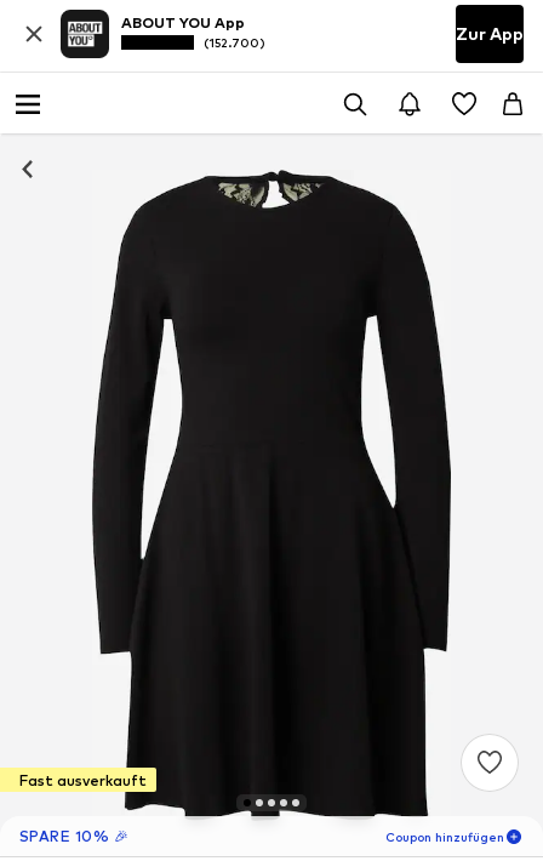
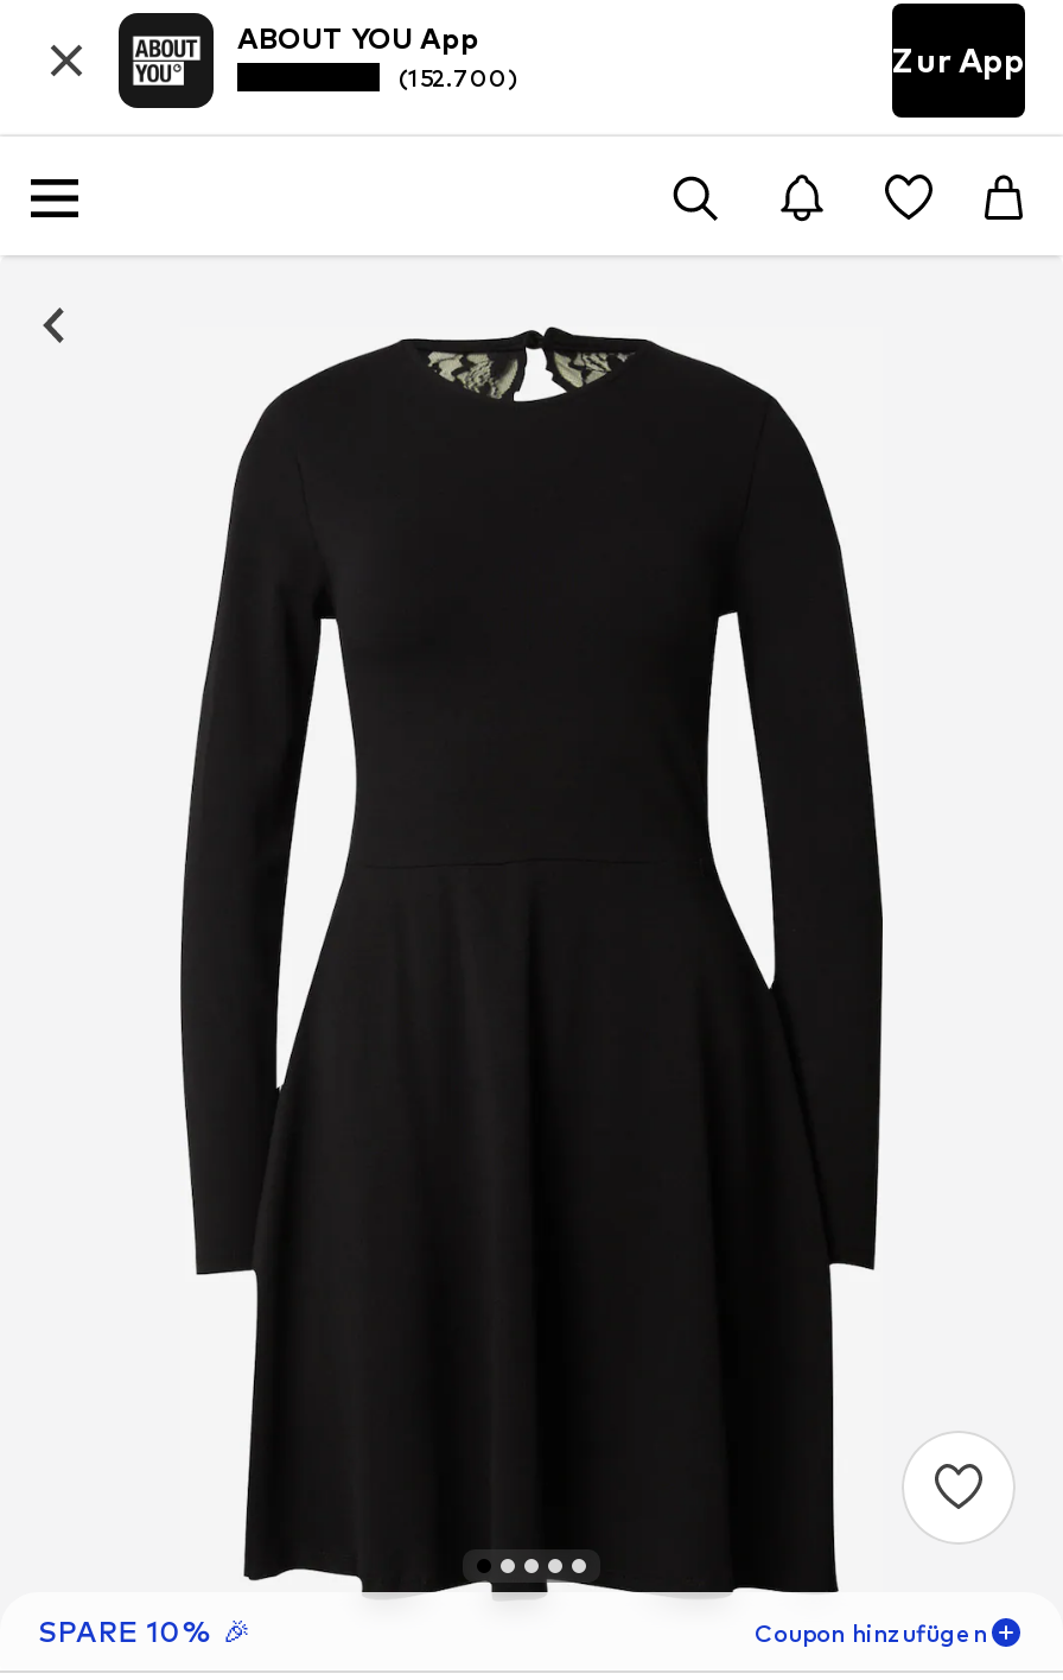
[19,771,147,789] Fast ausverkauft -> none

